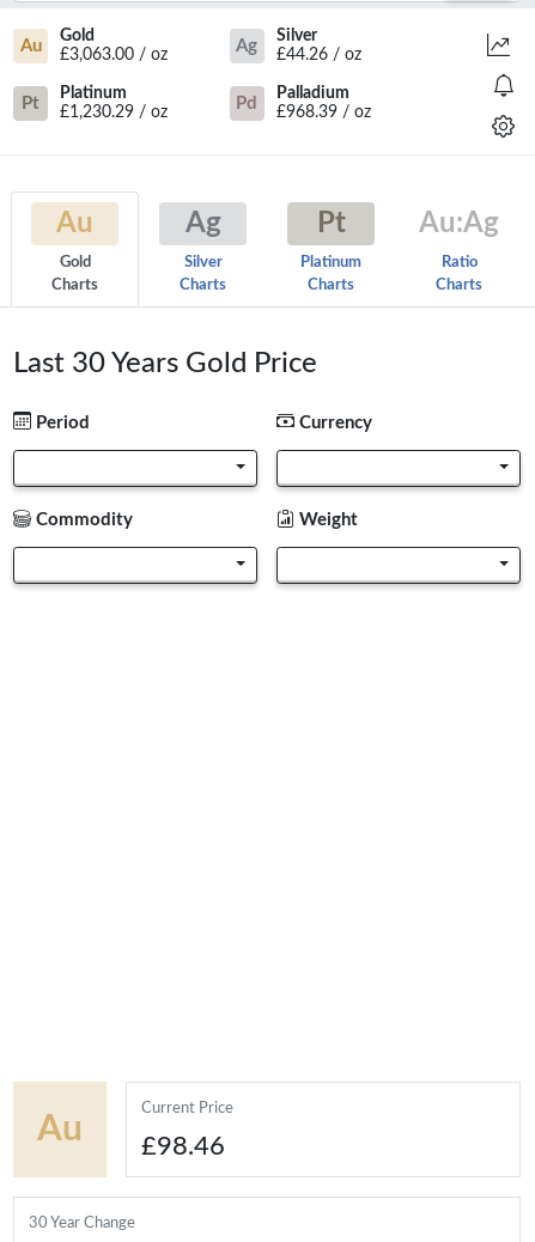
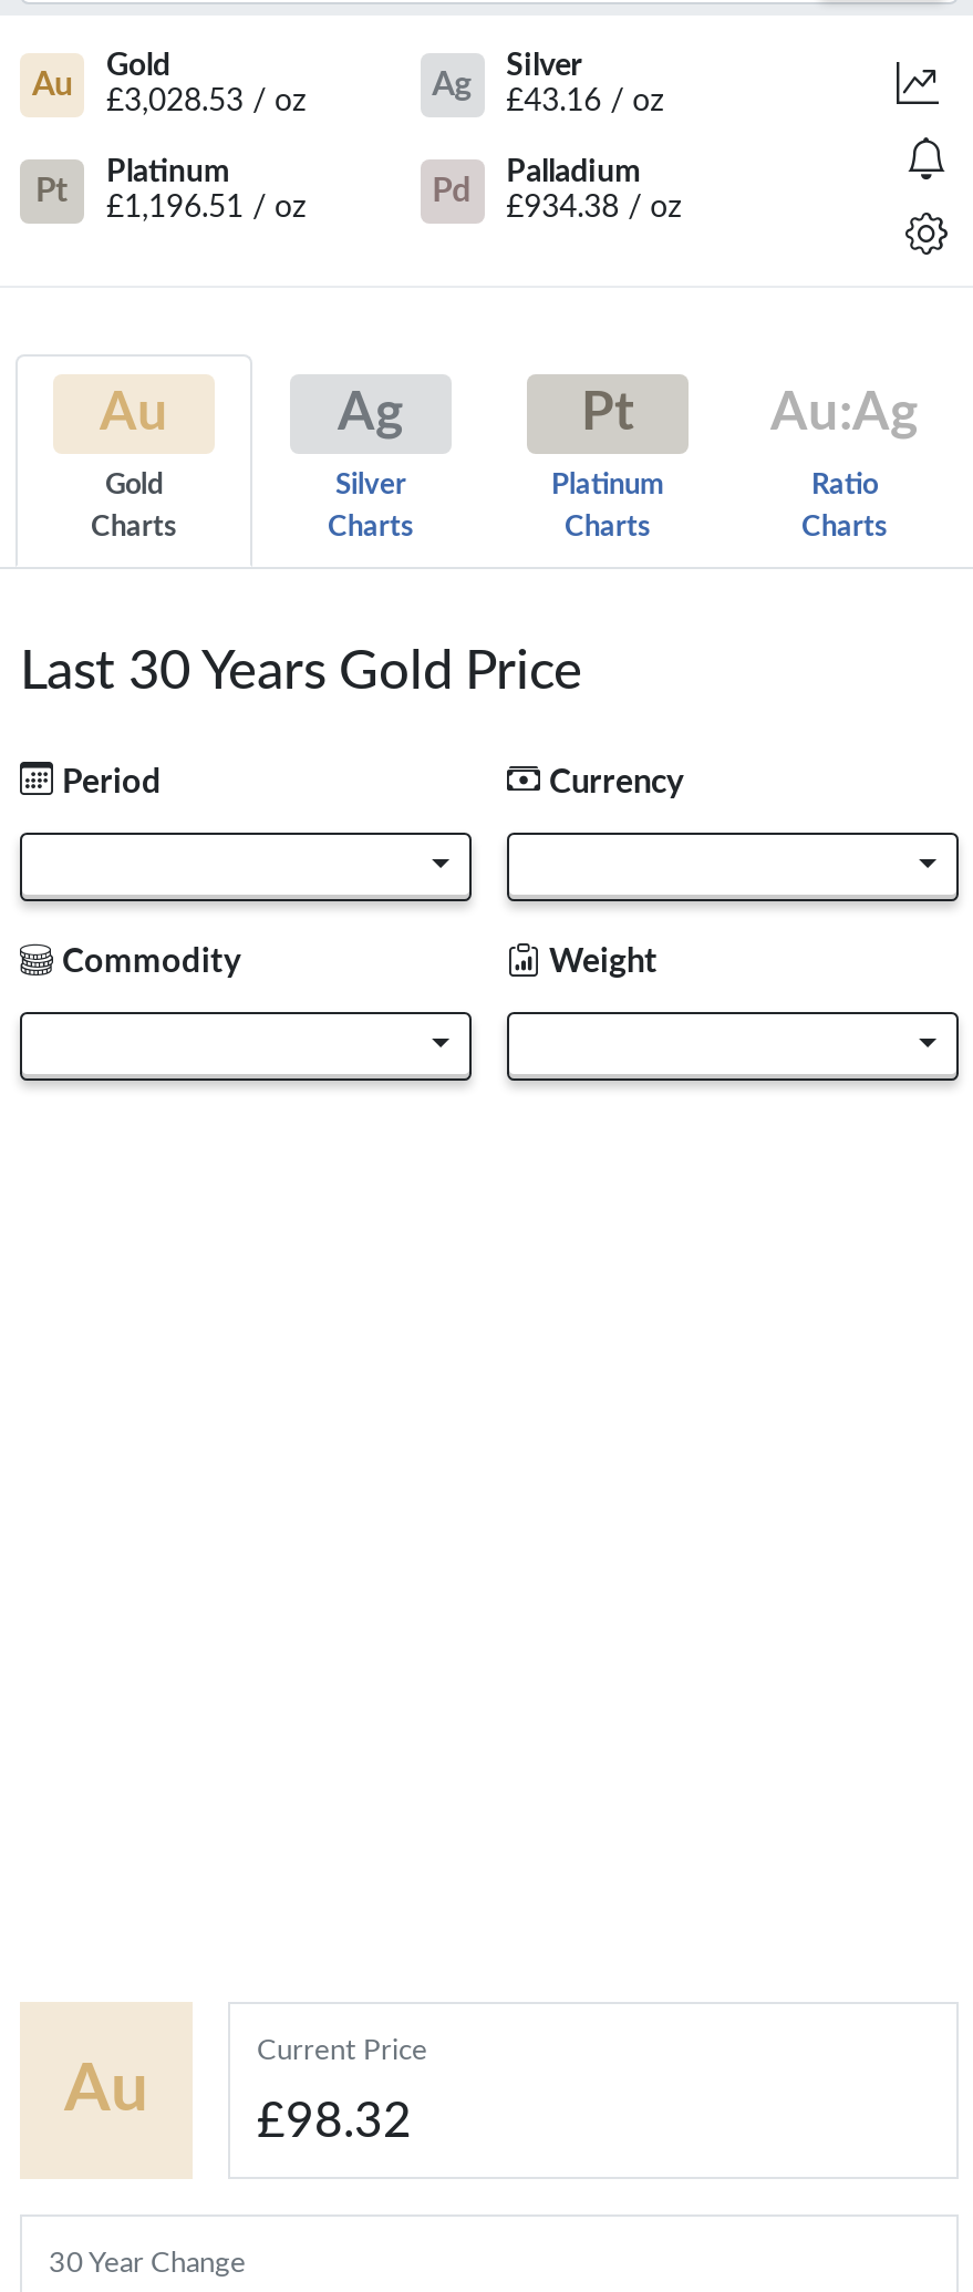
[60,47,168,63] £3,063.00 / oz -> [106,86,306,117] £3,028.53 / oz
[276,47,361,63] £44.26 / oz -> [506,86,663,117] £43.16 / oz
[60,104,168,121] £1,230.29 / oz -> [106,193,306,224] £1,196.51 / oz
[276,104,371,121] £968.39 / oz -> [506,193,681,224] £934.38 / oz
[141,1133,225,1159] £98.46 -> [257,2097,412,2146] £98.32

